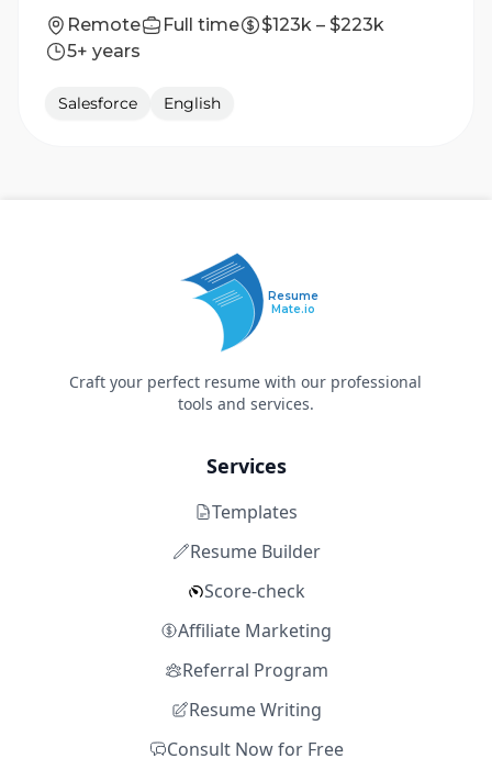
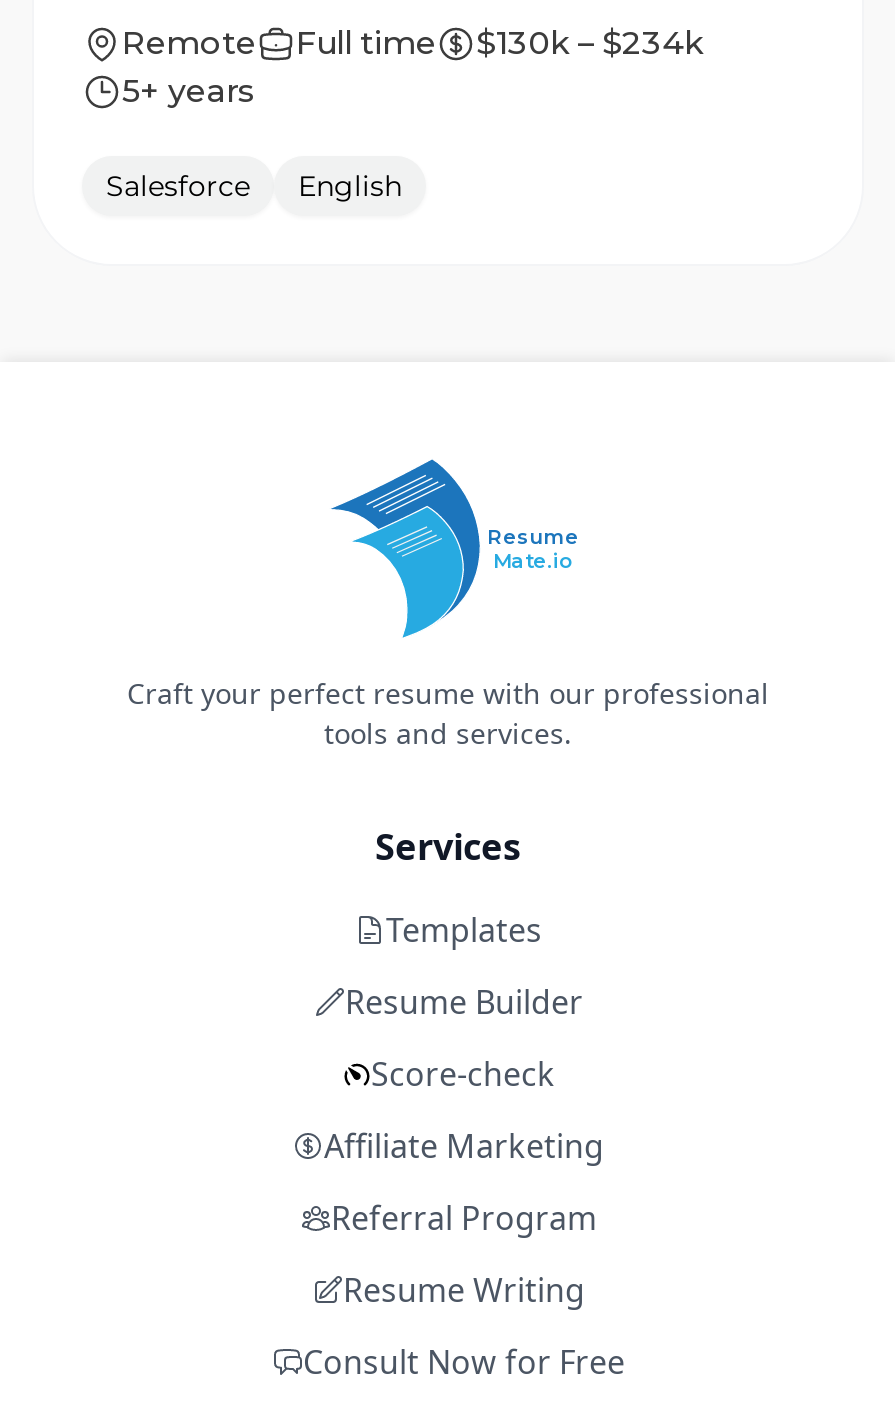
[67,14,384,35] Remote Full time $123k – $223k -> [122,24,704,62] Remote Full time $130k – $234k

